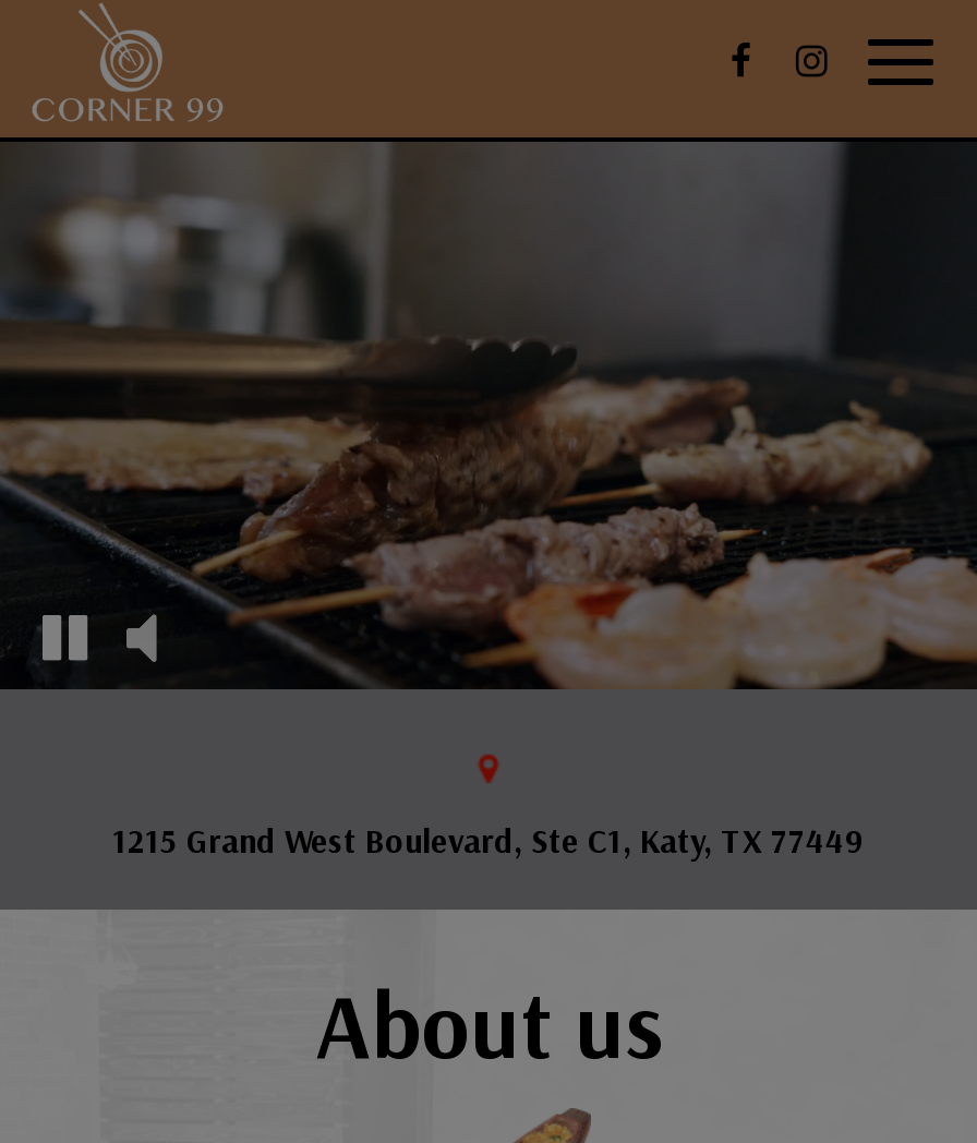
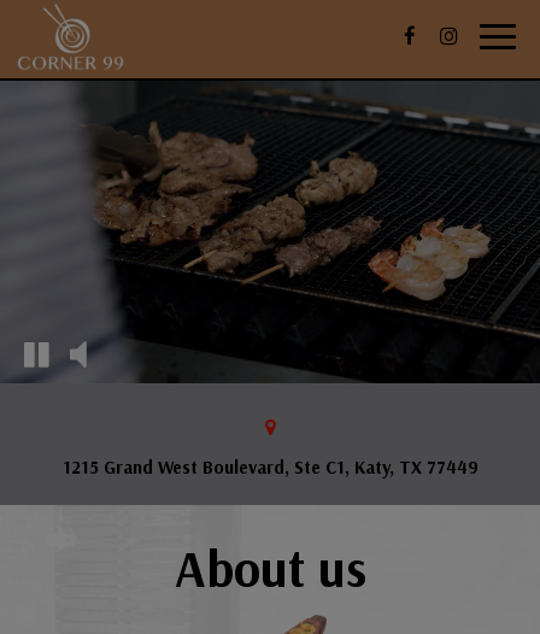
[7,142,970,691] [image] -> [4,80,536,384] [image]

